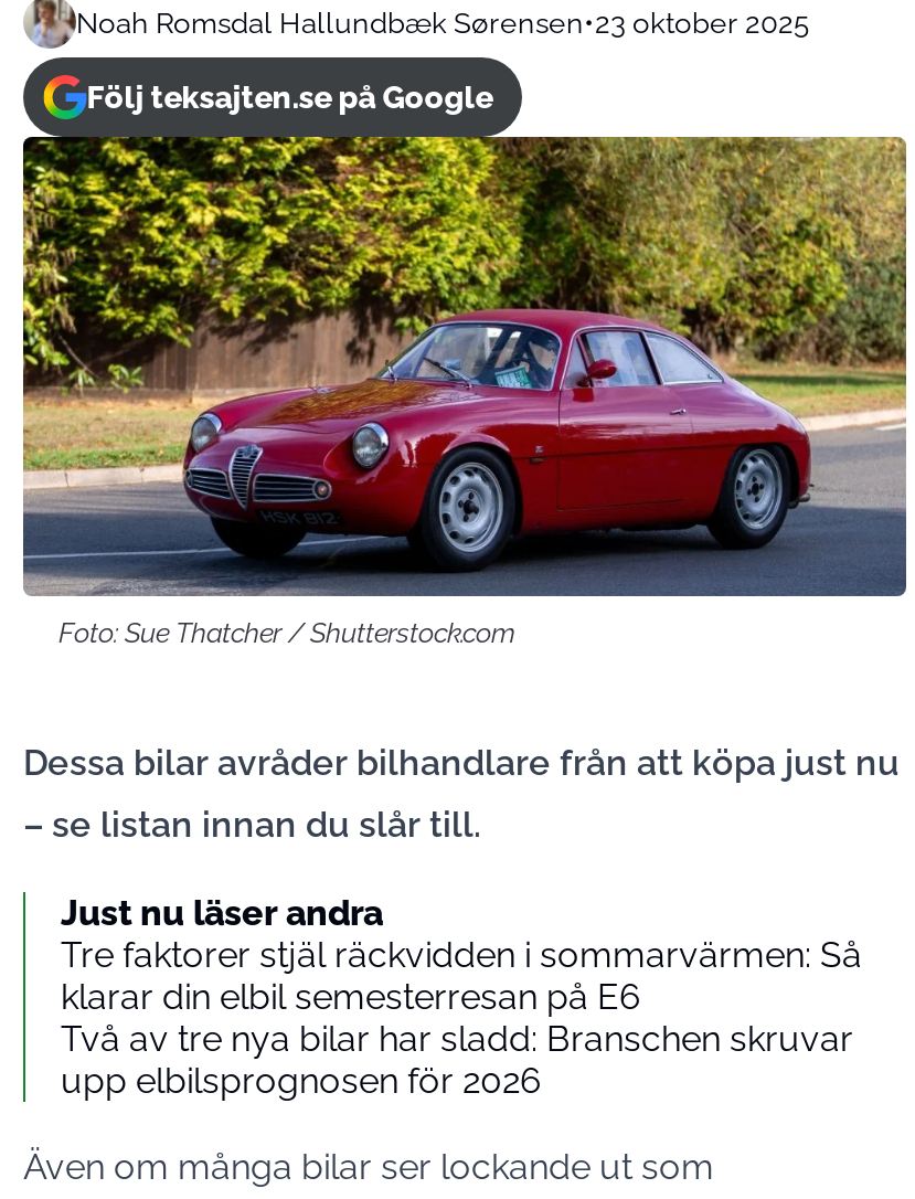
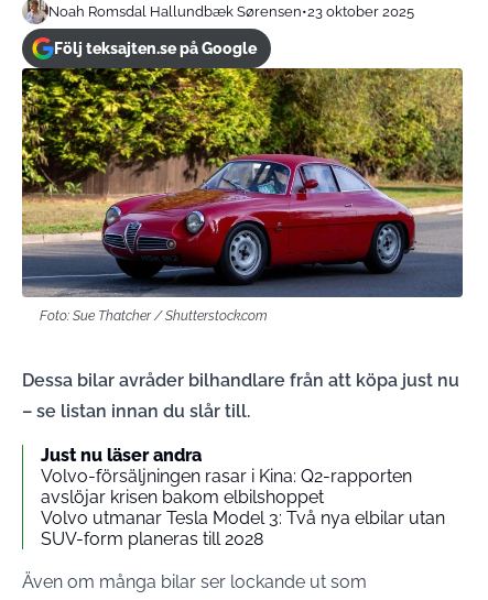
[61,934,862,1101] Tre faktorer stjäl räckvidden i sommarvärmen: Så | klarar din elbil semesterresan på E6 | Två av tre nya bilar har sladd: Branschen skruvar | upp elbilsprognosen för 2026 -> [41,465,445,549] Volvo-försäljningen rasar i Kina: Q2-rapporten | avslöjar krisen bakom elbilshoppet | Volvo utmanar Tesla Model 3: Två nya elbilar utan | SUV-form planeras till 2028

